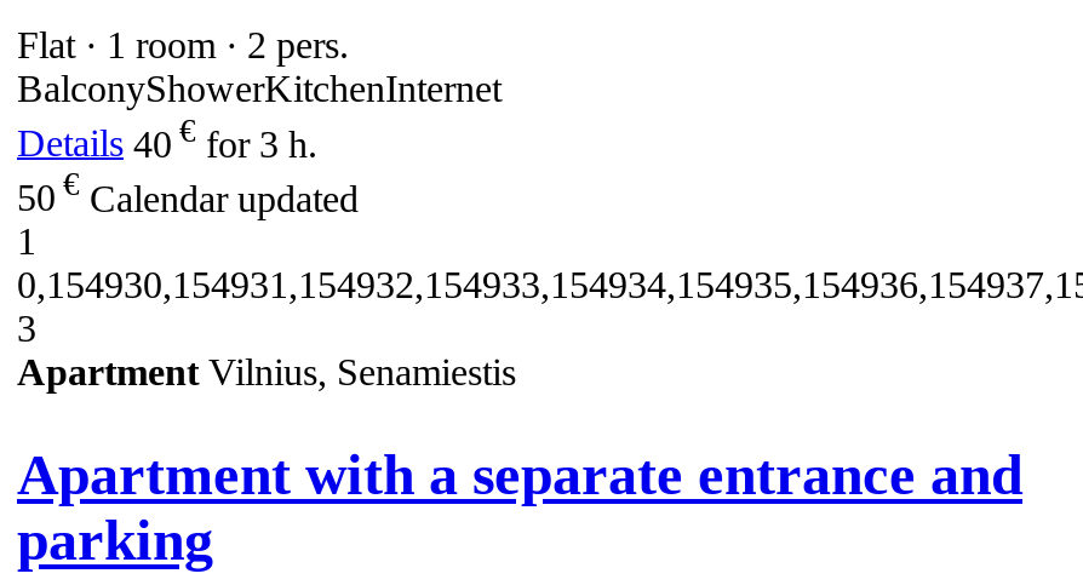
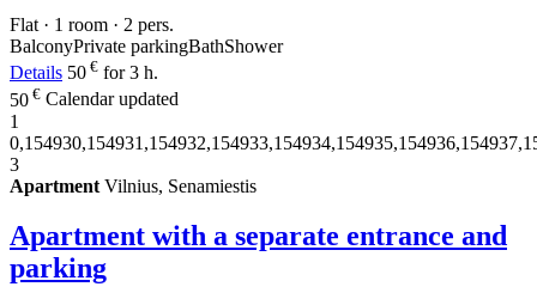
[17,69,502,164] BalconyShowerKitchenInternet | Details 40€ for 3 h. -> [10,36,283,83] BalconyPrivate parkingBathShower | Details 50€ for 3 h.

